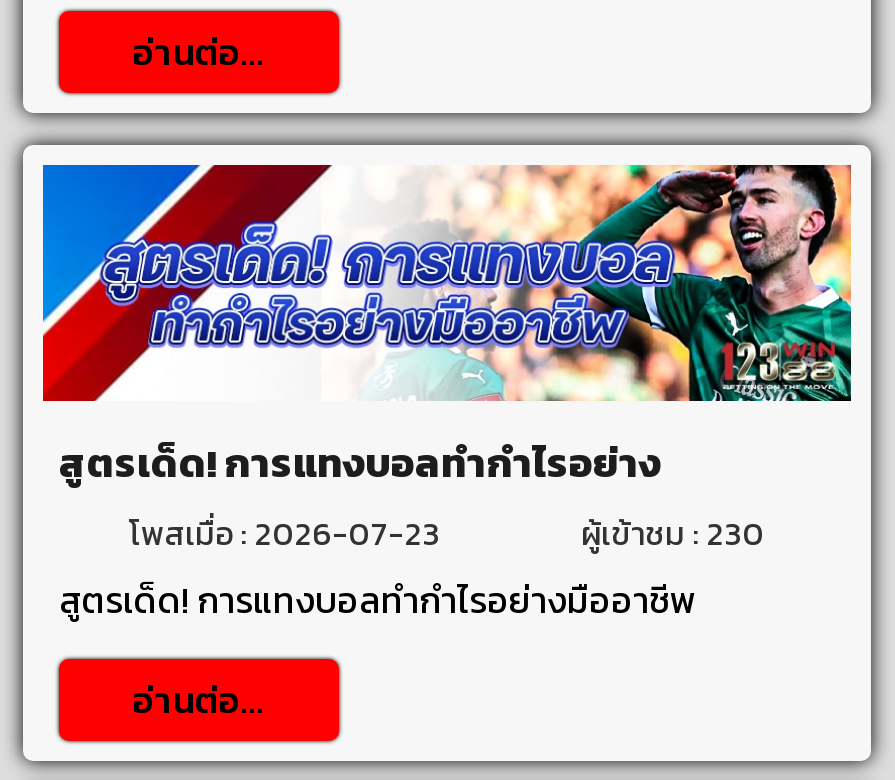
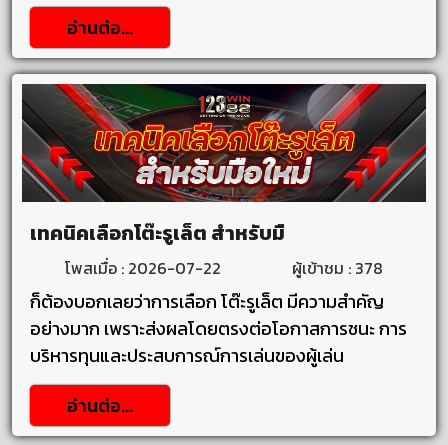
[41,162,853,628] [image] | สูตรเด็ด! การแทงบอลทำกำไรอย่าง | โพสเมื่อ : 2026-07-23 | ผู้เข้าชม : 230 | สูตรเด็ด! การแทงบอลทำกำไรอย่างมืออาชีพ -> [21,83,427,369] [image] | เทคนิคเลือกโต๊ะรูเล็ต สำหรับมื | โพสเมื่อ : 2026-07-22 | ผู้เข้าชม : 378 | ก็ต้องบอกเลยว่าการเลือก โต๊ะรูเล็ต มีความสำคัญ | อย่างมาก เพราะส่งผลโดยตรงต่อโอกาสการชนะ การ | บริหารทุนและประสบการณ์การเล่นของผู้เล่น

